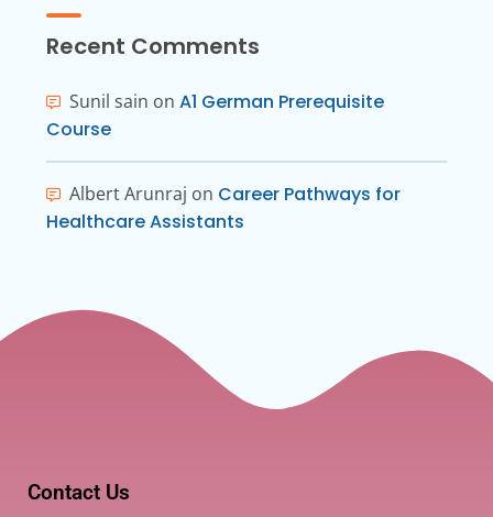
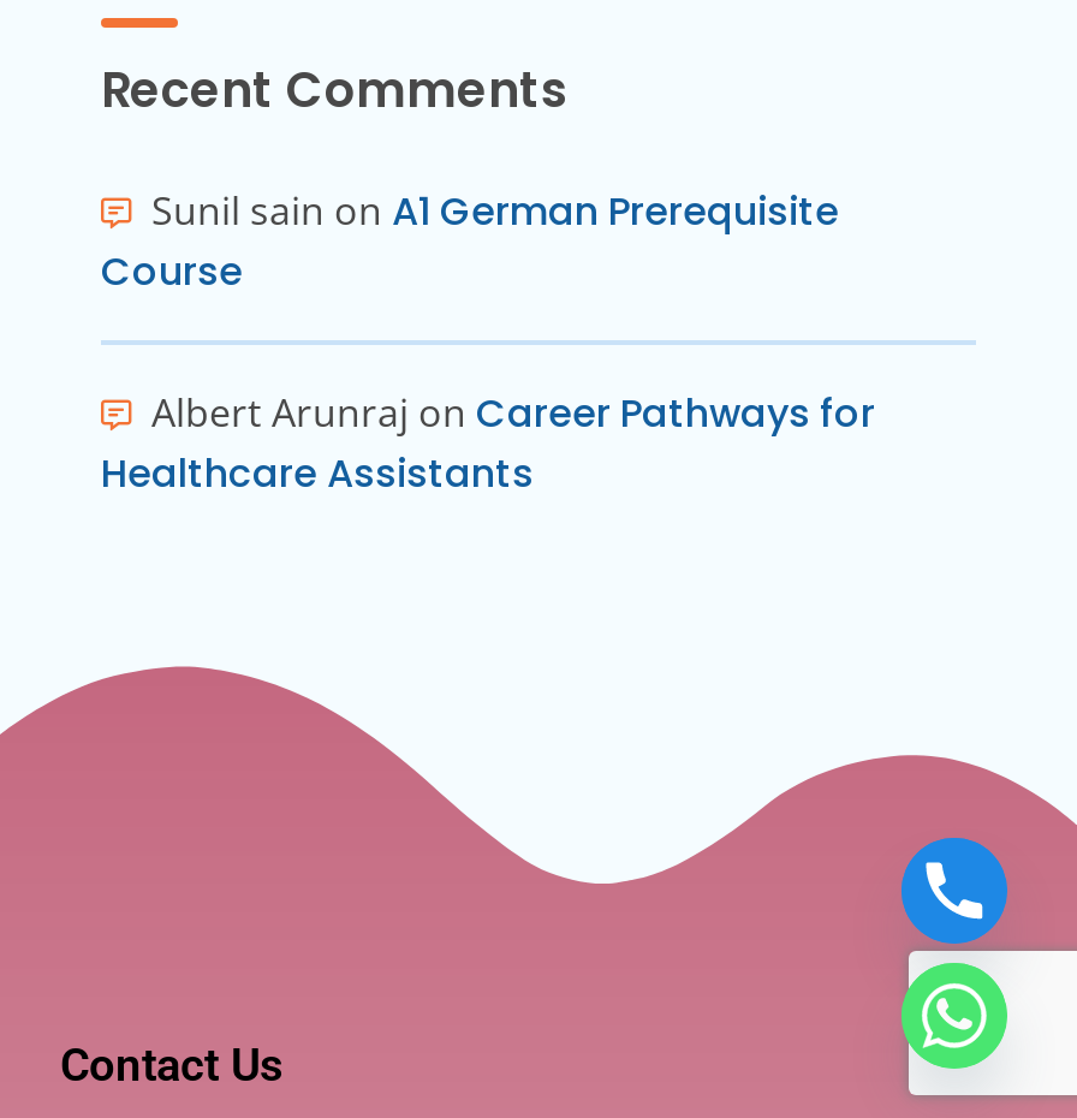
none -> [899,835,1070,1102] [image]

